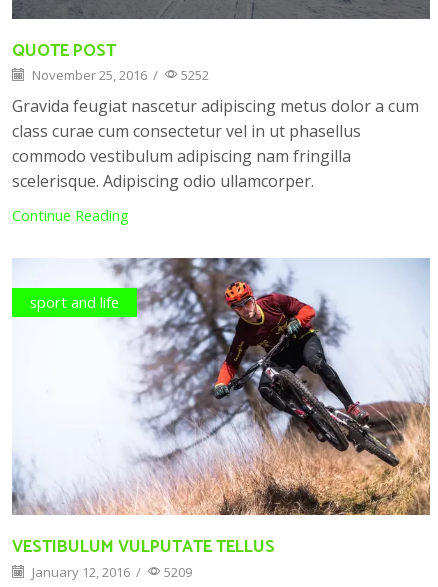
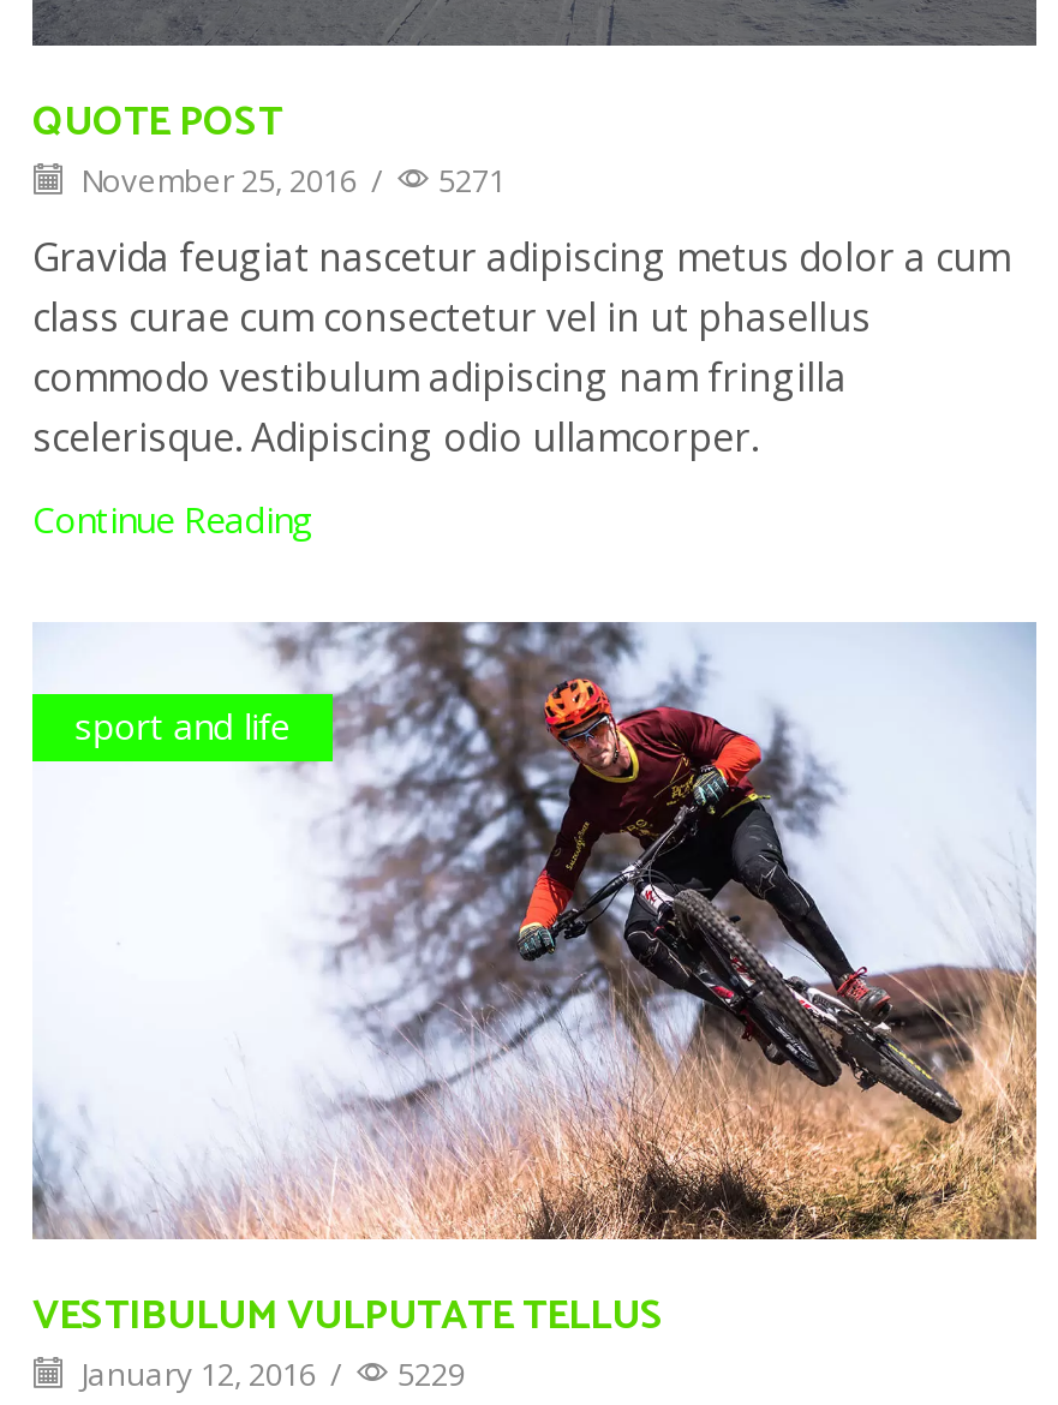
[29,66,209,84] November 25, 2016 / 5252 -> [73,159,506,202] November 25, 2016 / 5271
[29,562,192,580] January 12, 2016 / 5209 -> [73,1351,465,1395] January 12, 2016 / 5229

